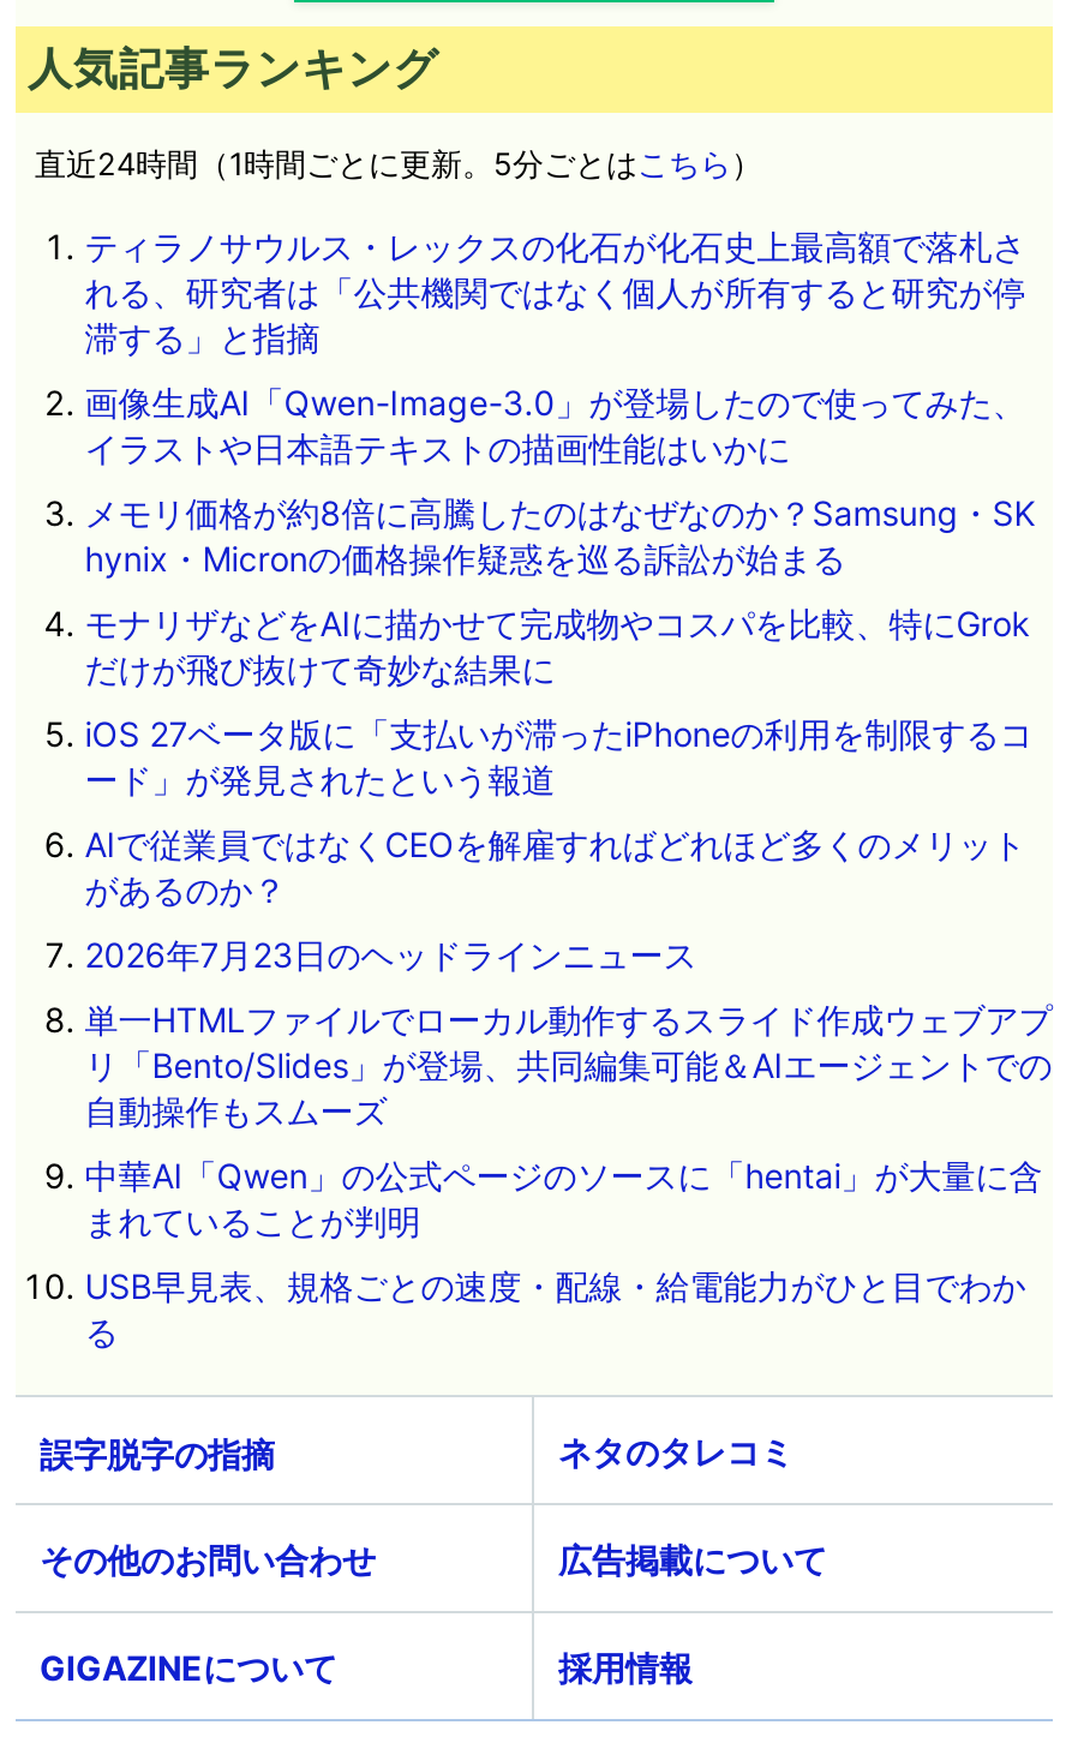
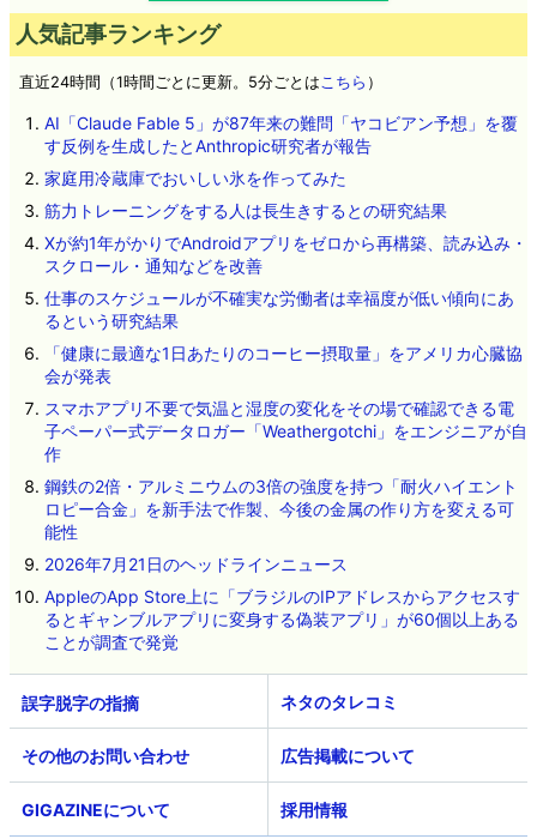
[85,225,1026,357] ティラノサウルス・レックスの化石が化石史上最高額で落札さ | れる、研究者は「公共機関ではなく個人が所有すると研究が停 | 滞する」と指摘 -> [44,112,518,156] AI「Claude Fable 5」が87年来の難問「ヤコビアン予想」を覆 | す反例を生成したとAnthropic研究者が報告
[85,381,1026,468] 画像生成AI「Qwen-Image-3.0」が登場したので使ってみた、 | イラストや日本語テキストの描画性能はいかに -> [44,168,346,188] 家庭用冷蔵庫でおいしい氷を作ってみた
[85,492,1036,578] メモリ価格が約8倍に高騰したのはなぜなのか？Samsung・SK | hynix・Micronの価格操作疑惑を巡る訴訟が始まる -> [44,200,447,220] 筋力トレーニングをする人は長生きするとの研究結果
[85,602,1031,689] モナリザなどをAIに描かせて完成物やコスパを比較、特にGrok | だけが飛び抜けて奇妙な結果に -> [44,232,527,275] Xが約1年がかりでAndroidアプリをゼロから再構築、読み込み・ | スクロール・通知などを改善
[85,713,1033,799] iOS 27ベータ版に「支払いが滞ったiPhoneの利用を制限するコ | ード」が発見されたという報道 -> [44,287,514,331] 仕事のスケジュールが不確実な労働者は幸福度が低い傾向にあ | るという研究結果
[85,823,1026,909] AIで従業員ではなくCEOを解雇すればどれほど多くのメリット | があるのか？ -> [44,343,522,386] 「健康に最適な1日あたりのコーヒー摂取量」をアメリカ心臓協 | 会が発表
[85,933,697,974] 2026年7月23日のヘッドラインニュース -> [44,398,527,464] スマホアプリ不要で気温と湿度の変化をその場で確認できる電 | 子ペーパー式データロガー「Weathergotchi」をエンジニアが自 | 作
[85,998,1052,1130] 単一HTMLファイルでローカル動作するスライド作成ウェブアプ | リ「Bento/Slides」が登場、共同編集可能＆AIエージェントでの | 自動操作もスムーズ -> [44,476,518,542] 鋼鉄の2倍・アルミニウムの3倍の強度を持つ「耐火ハイエント | ロピー合金」を新手法で作製、今後の金属の作り方を変える可 | 能性
[85,1154,1043,1241] 中華AI「Qwen」の公式ページのソースに「hentai」が大量に含 | まれていることが判明 -> [44,554,347,574] 2026年7月21日のヘッドラインニュース
[85,1265,1026,1351] USB早見表、規格ごとの速度・配線・給電能力がひと目でわか | る -> [44,586,520,652] AppleのApp Store上に「ブラジルのIPアドレスからアクセスす | るとギャンブルアプリに変身する偽装アプリ」が60個以上ある | ことが調査で発覚

